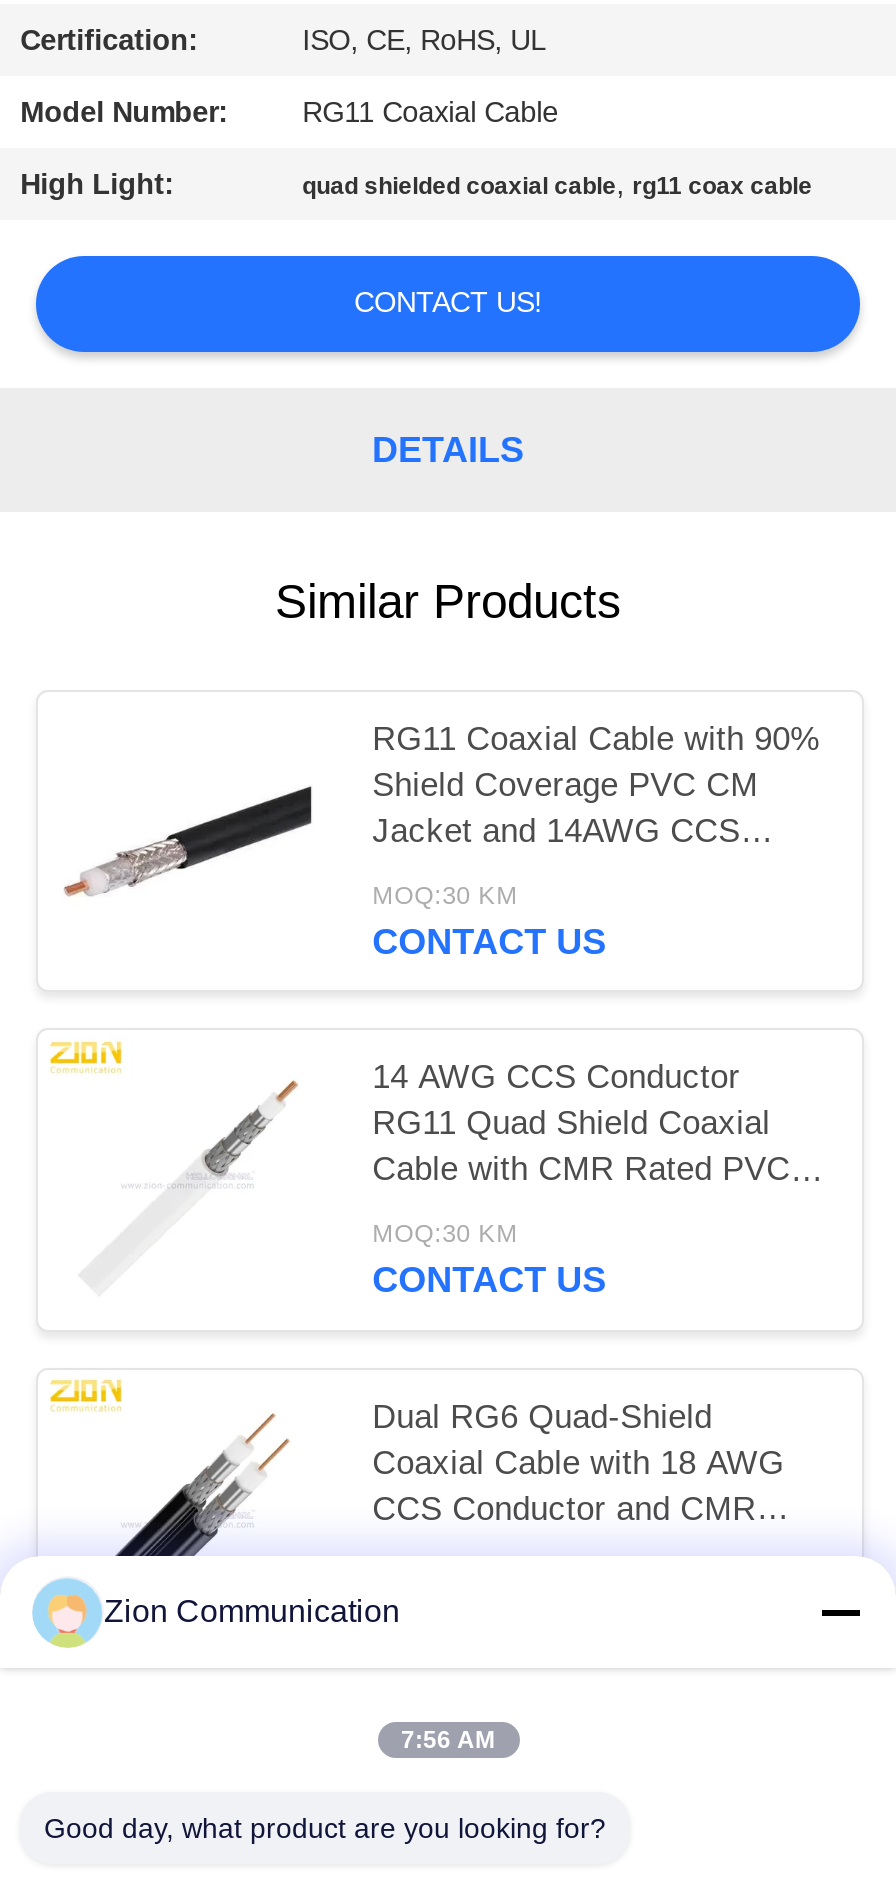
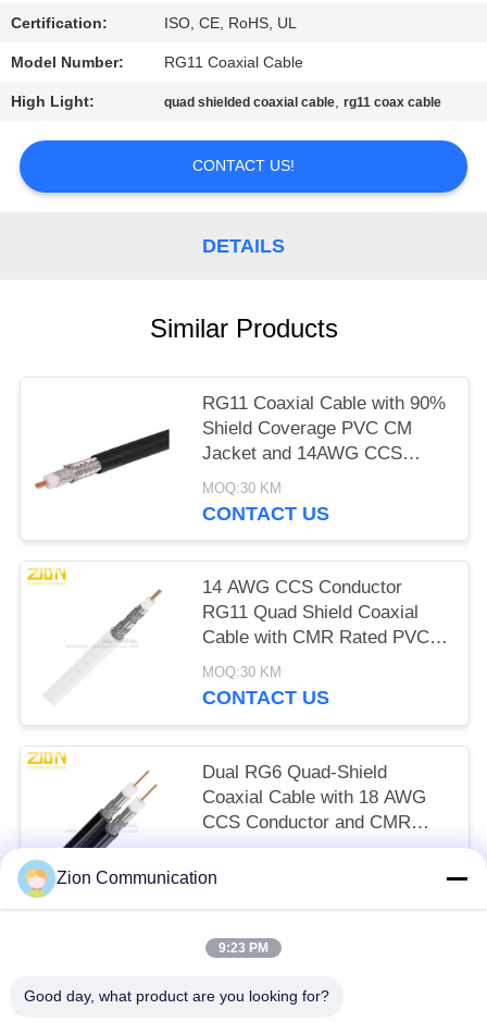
[401,1726,495,1754] 7:56 AM -> [218,940,269,956] 9:23 PM

